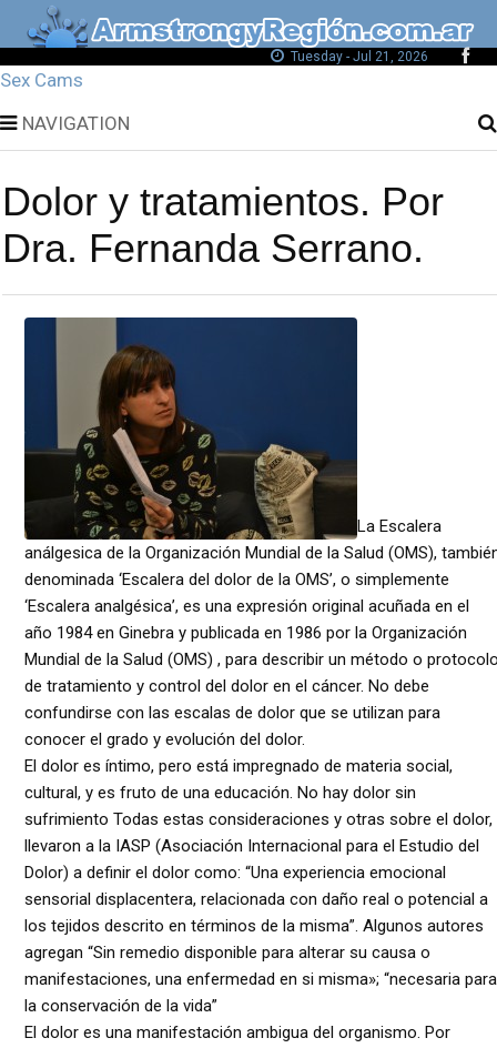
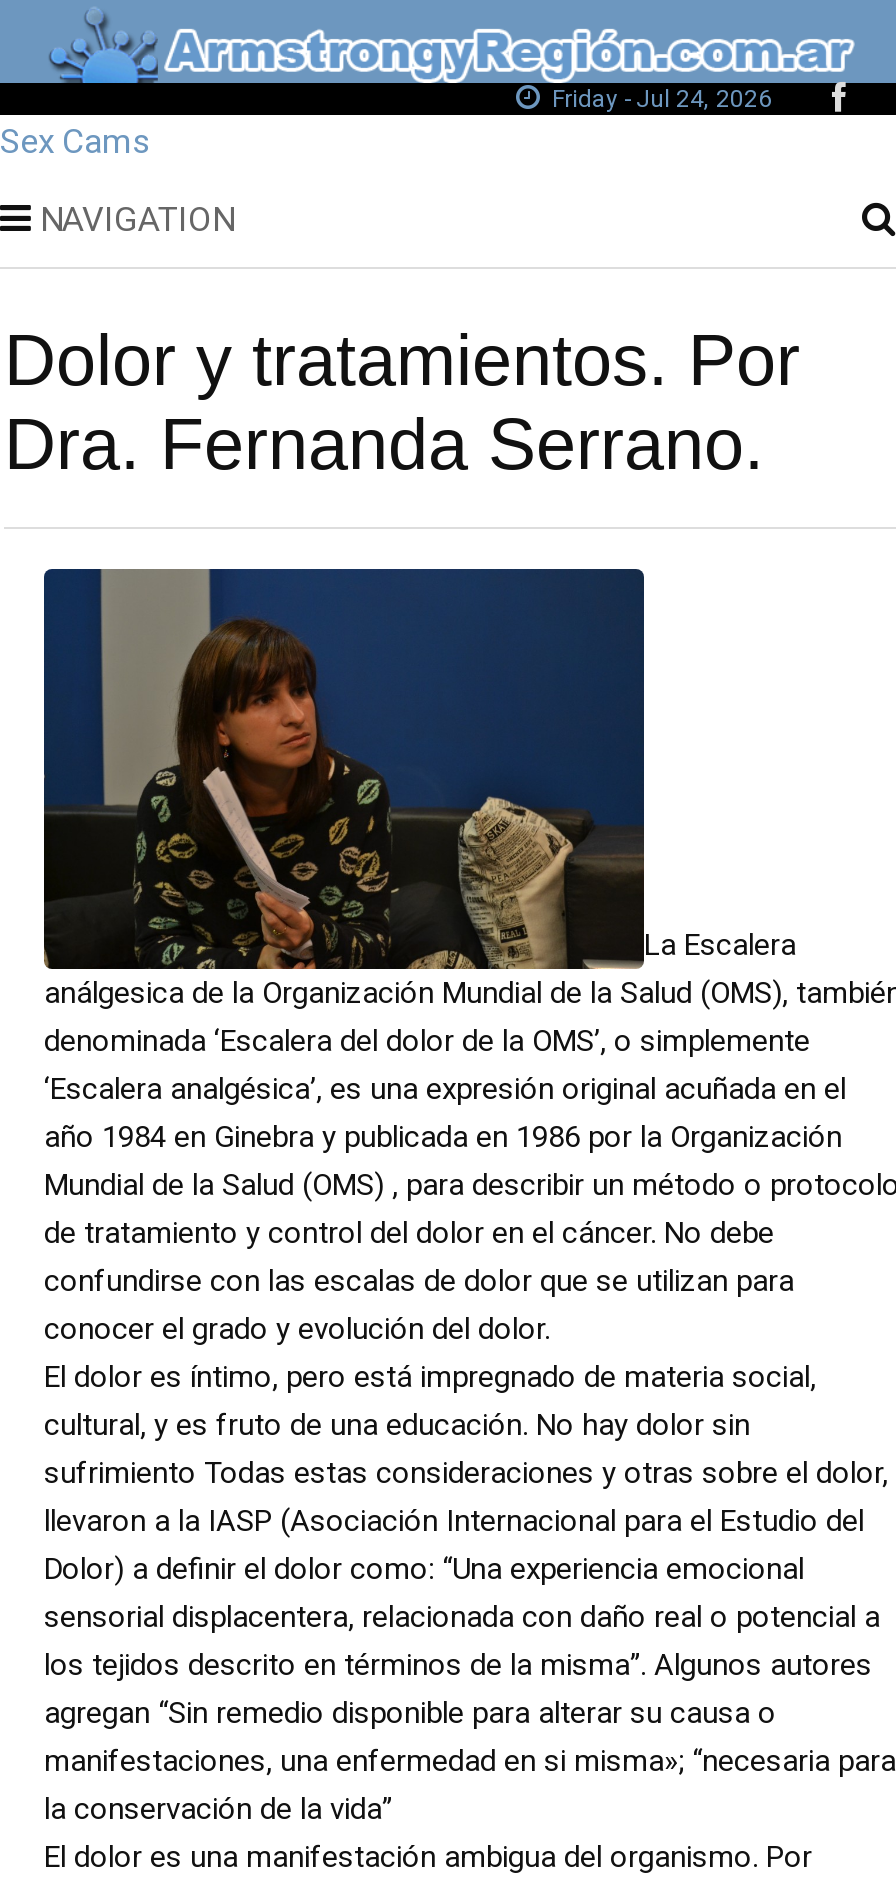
[287,49,428,64] Tuesday - Jul 21, 2026 -> [546,85,772,113] Friday - Jul 24, 2026

